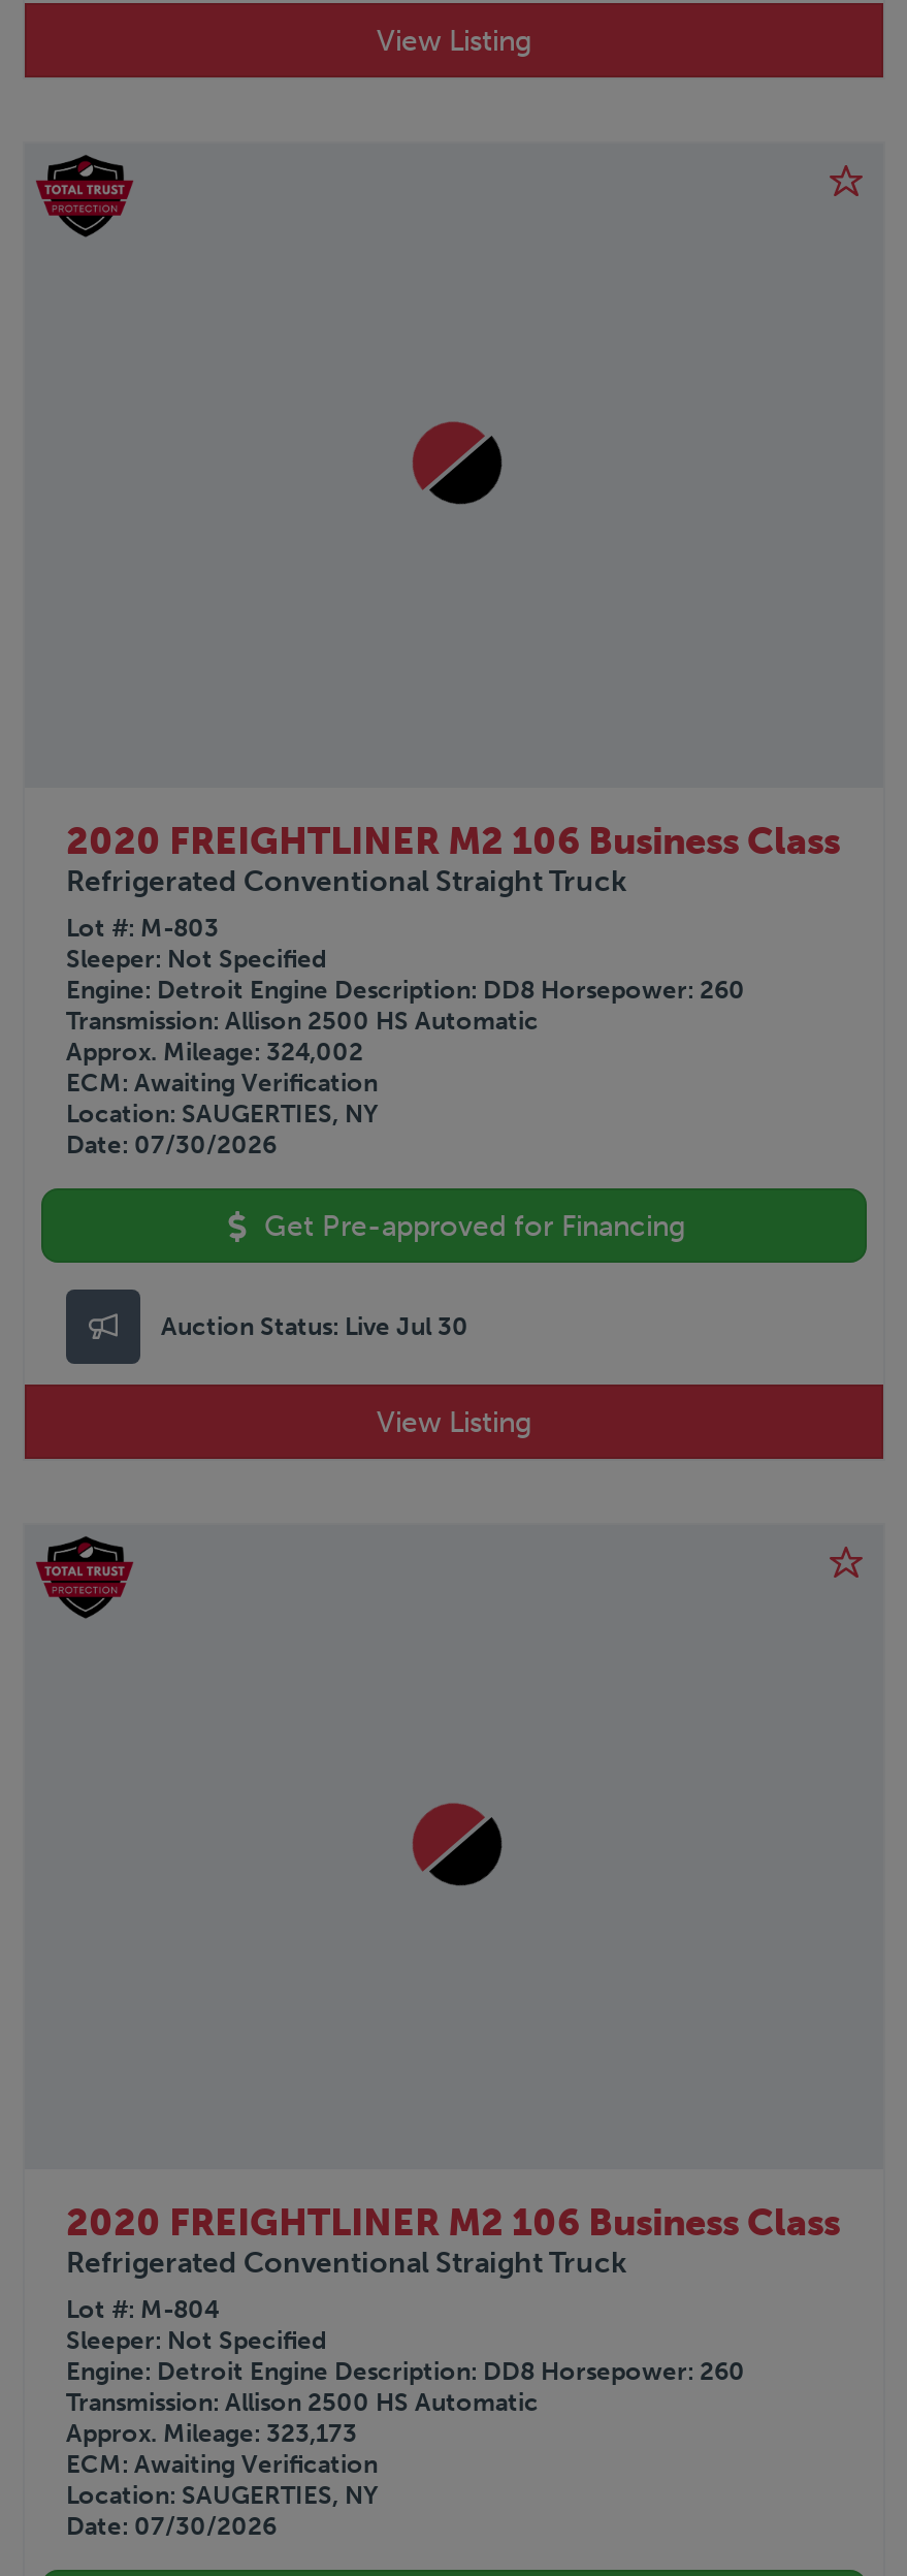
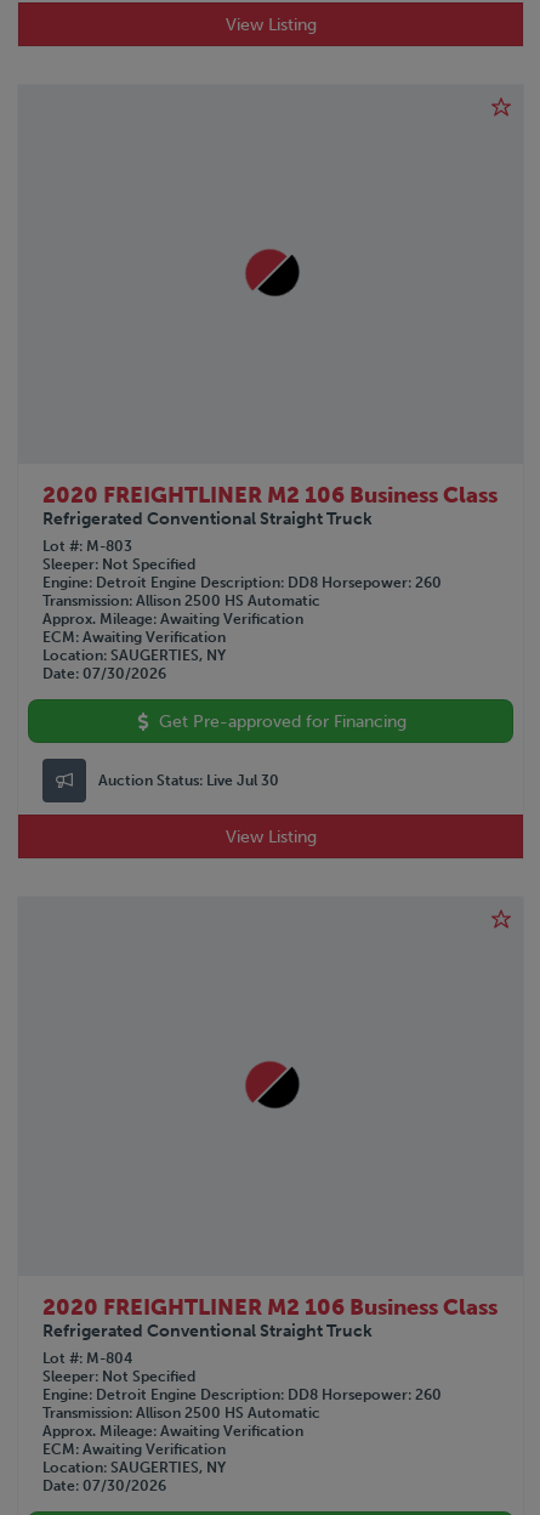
[35,154,134,238] [image] -> none
[66,1038,363,1067] Approx. Mileage 324,002 -> [42,611,303,628] Approx. Mileage Awaiting Verification
[35,1535,134,1620] [image] -> none
[66,2419,357,2448] Approx. Mileage 323,173 -> [42,1423,303,1440] Approx. Mileage Awaiting Verification

